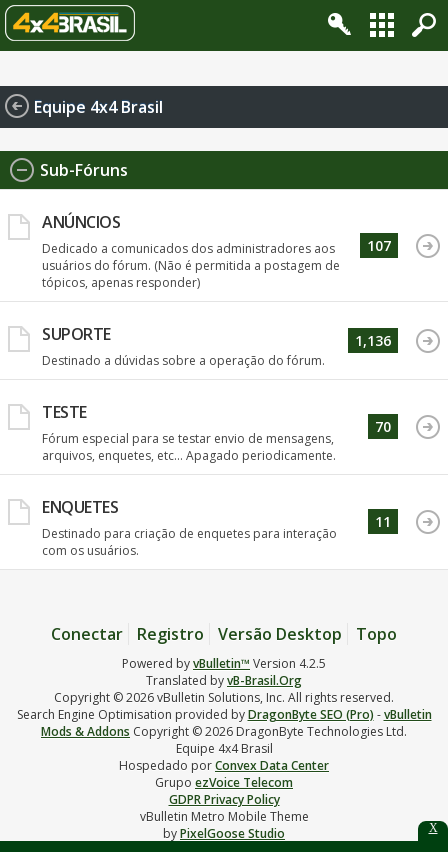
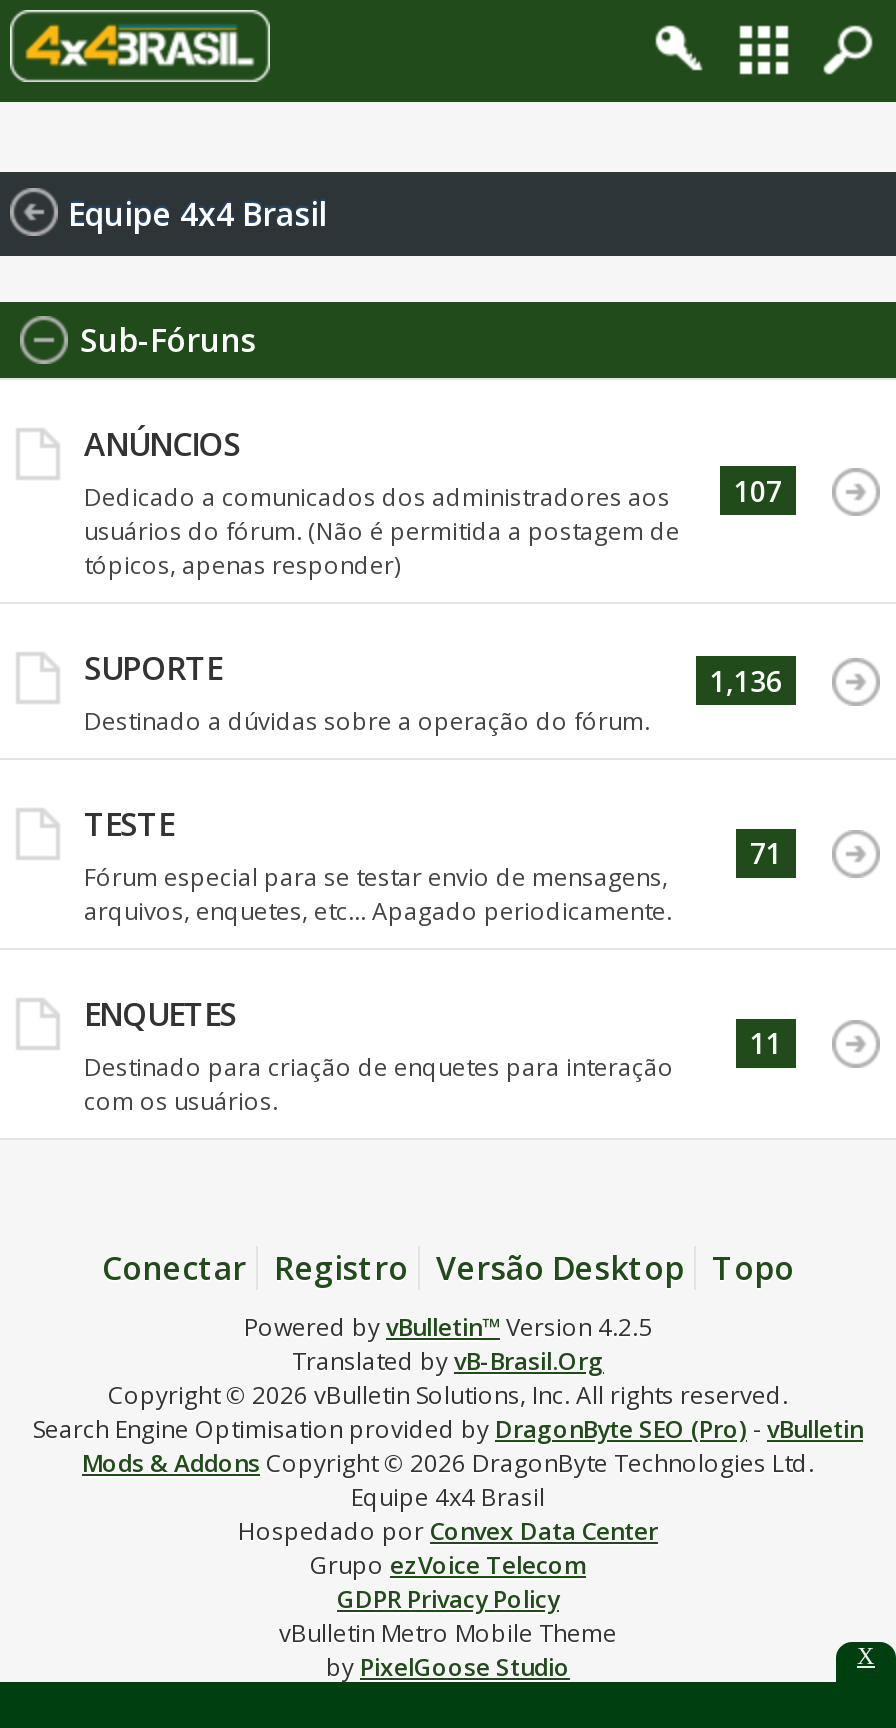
[375,417,391,436] 70 -> [750,834,782,872] 71

